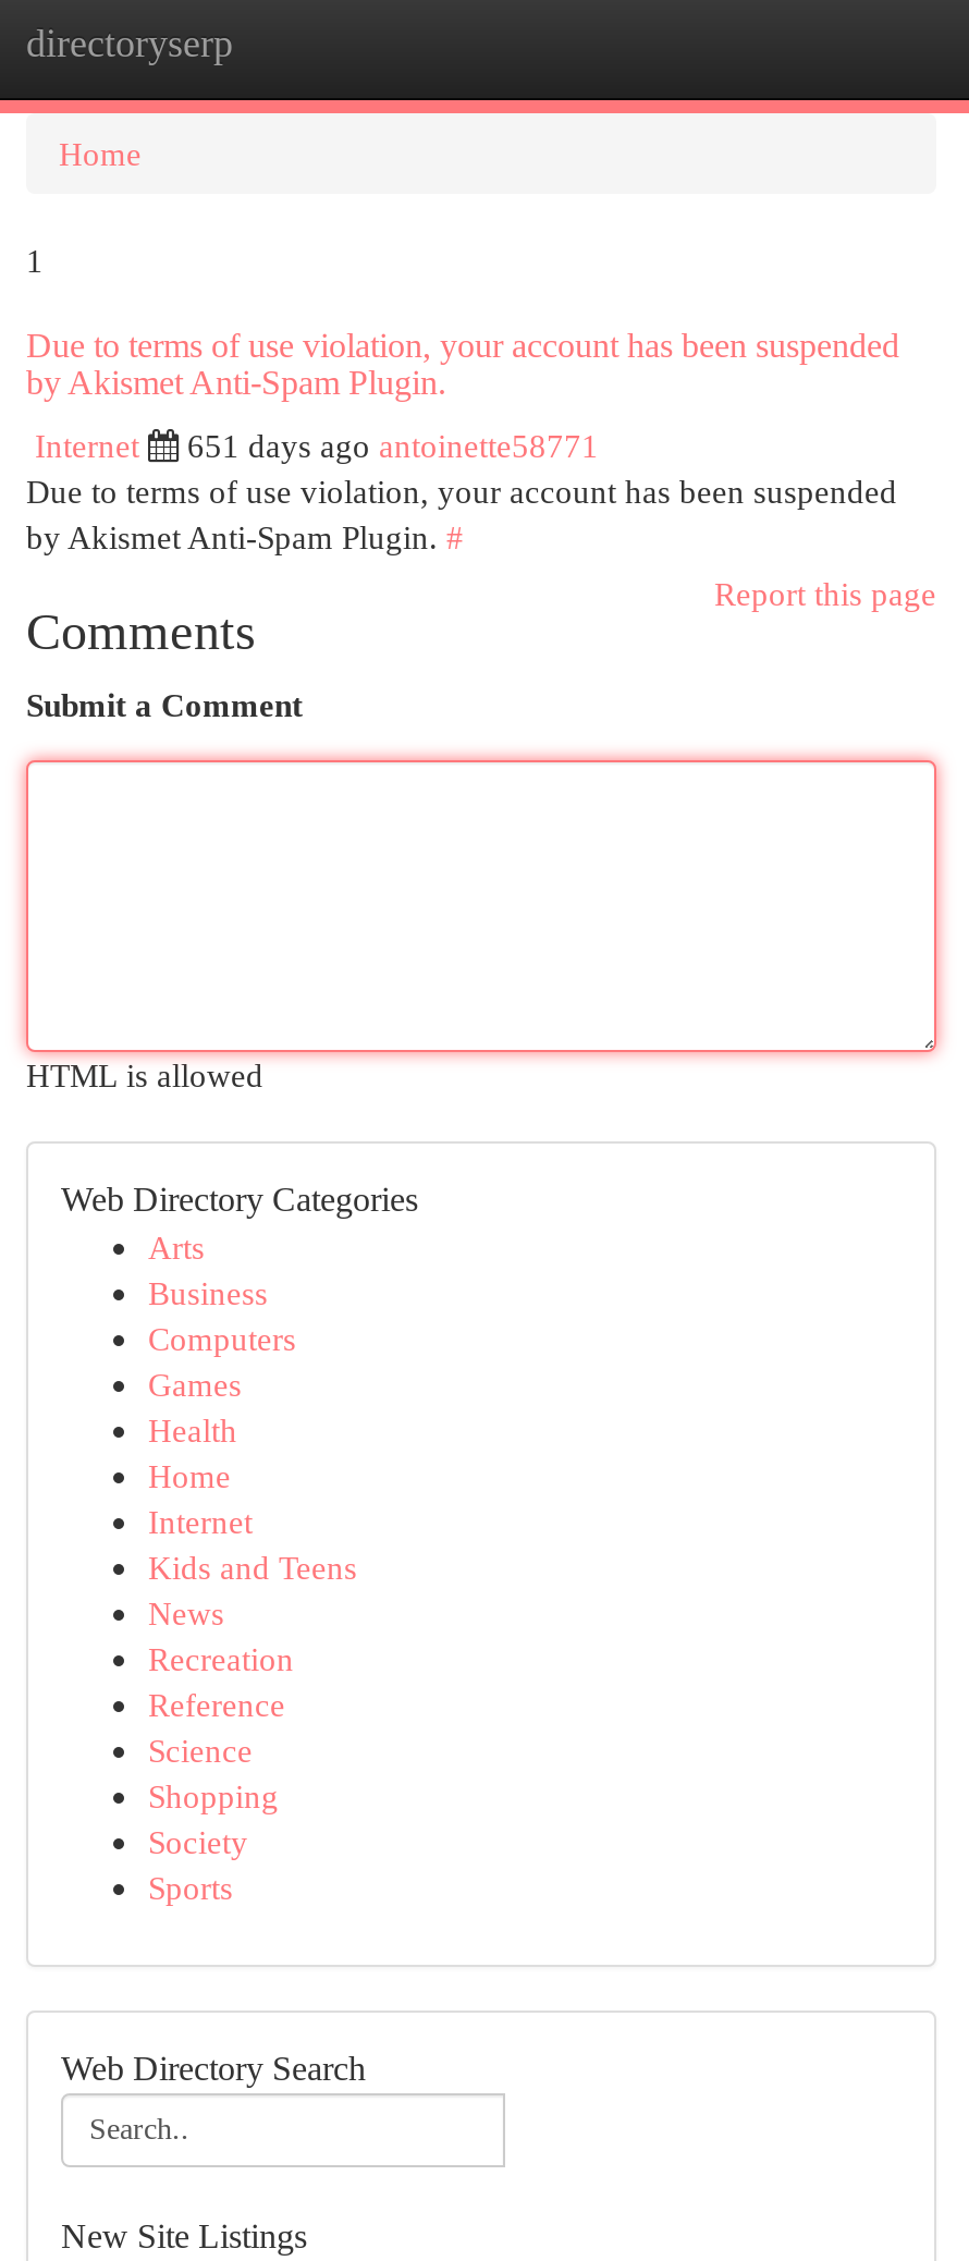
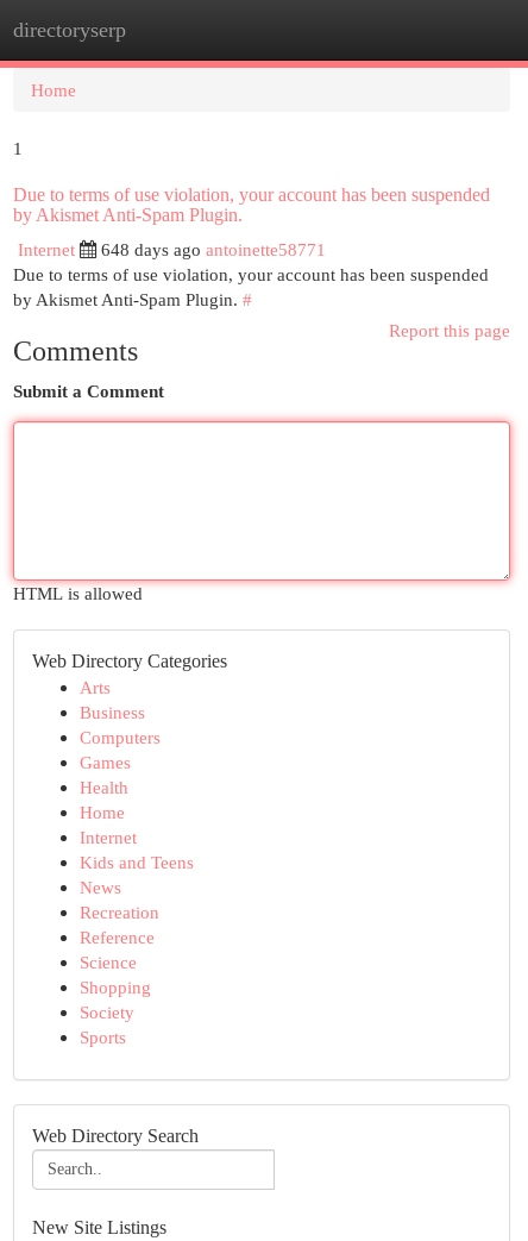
[187,427,599,464] 651 days ago antoinette58771 -> [101,239,326,259] 648 days ago antoinette58771

